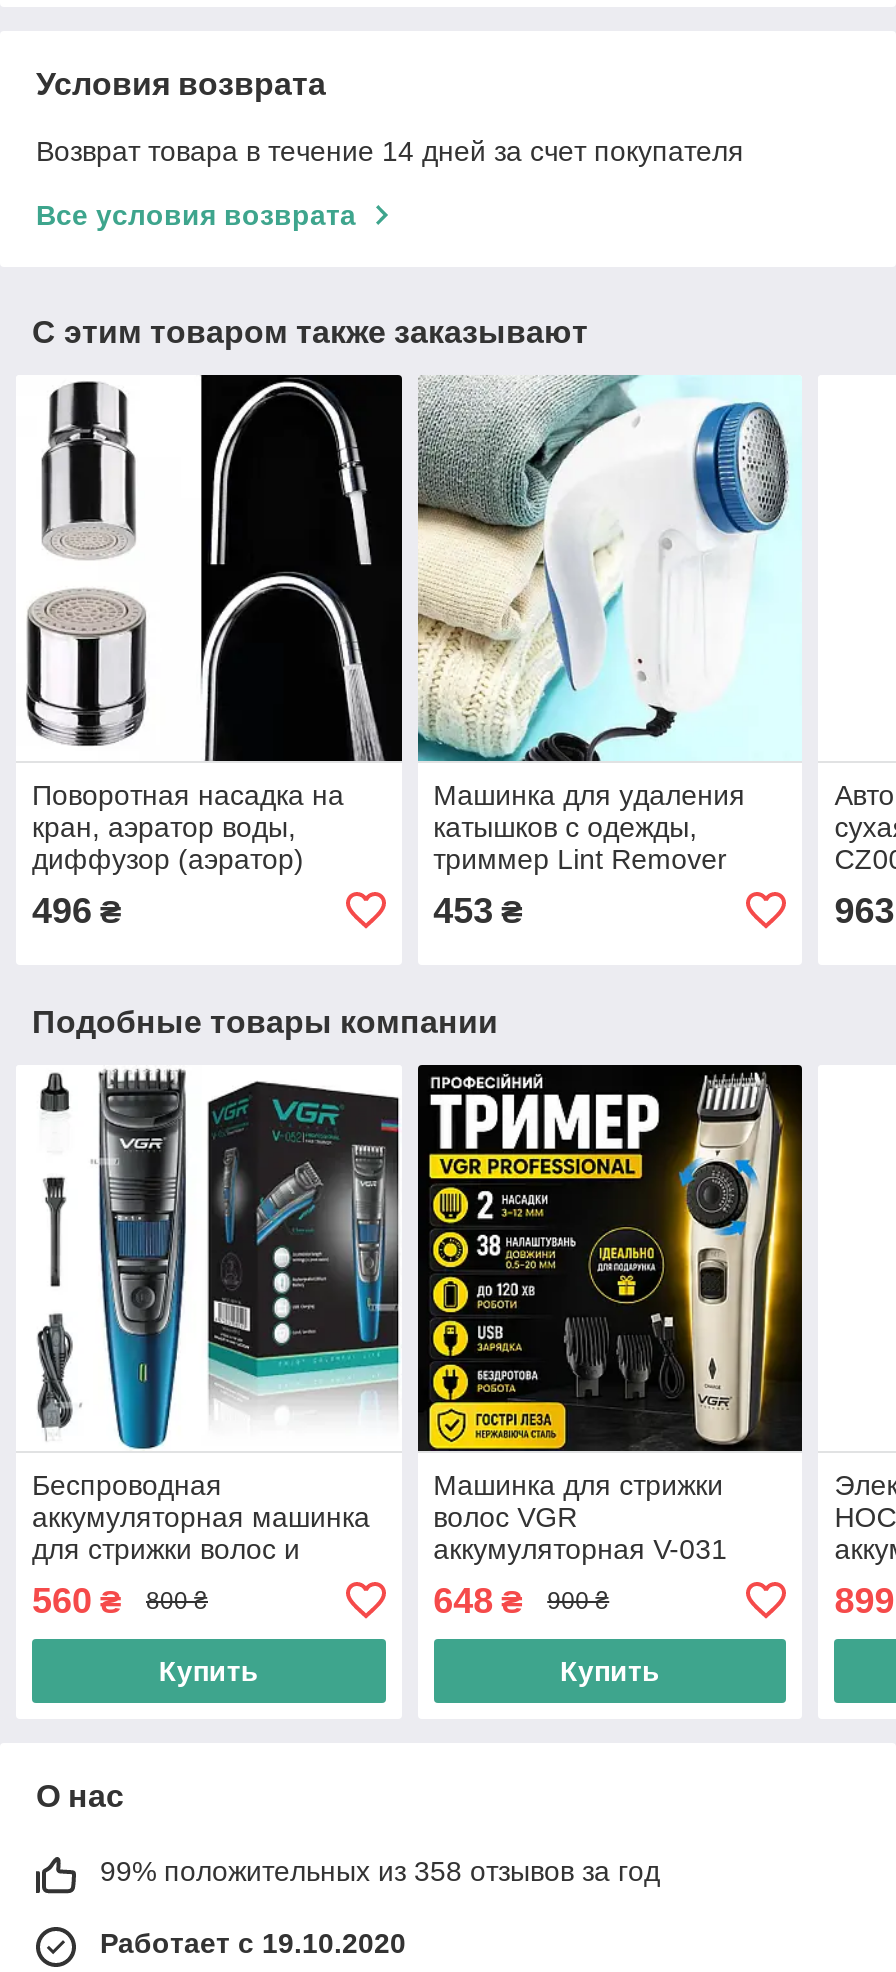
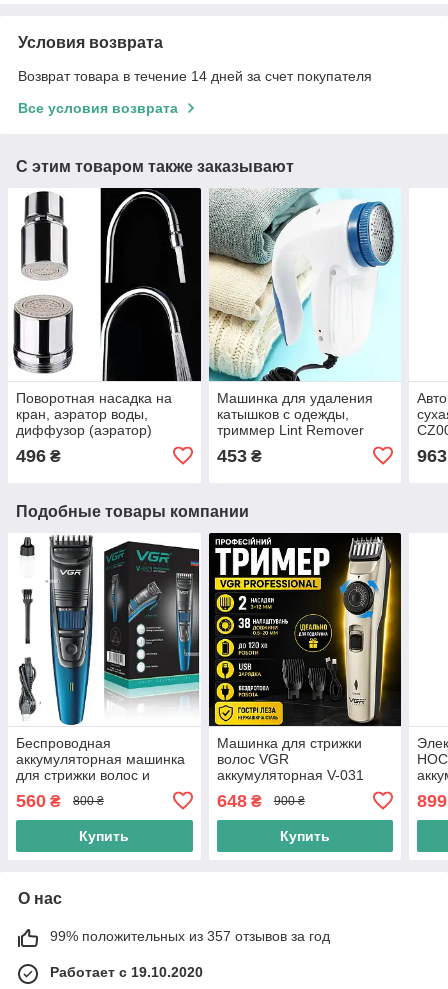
[100,1854,660,1886] 99% положительных из 358 отзывов за год -> [50,927,330,943] 99% положительных из 357 отзывов за год

